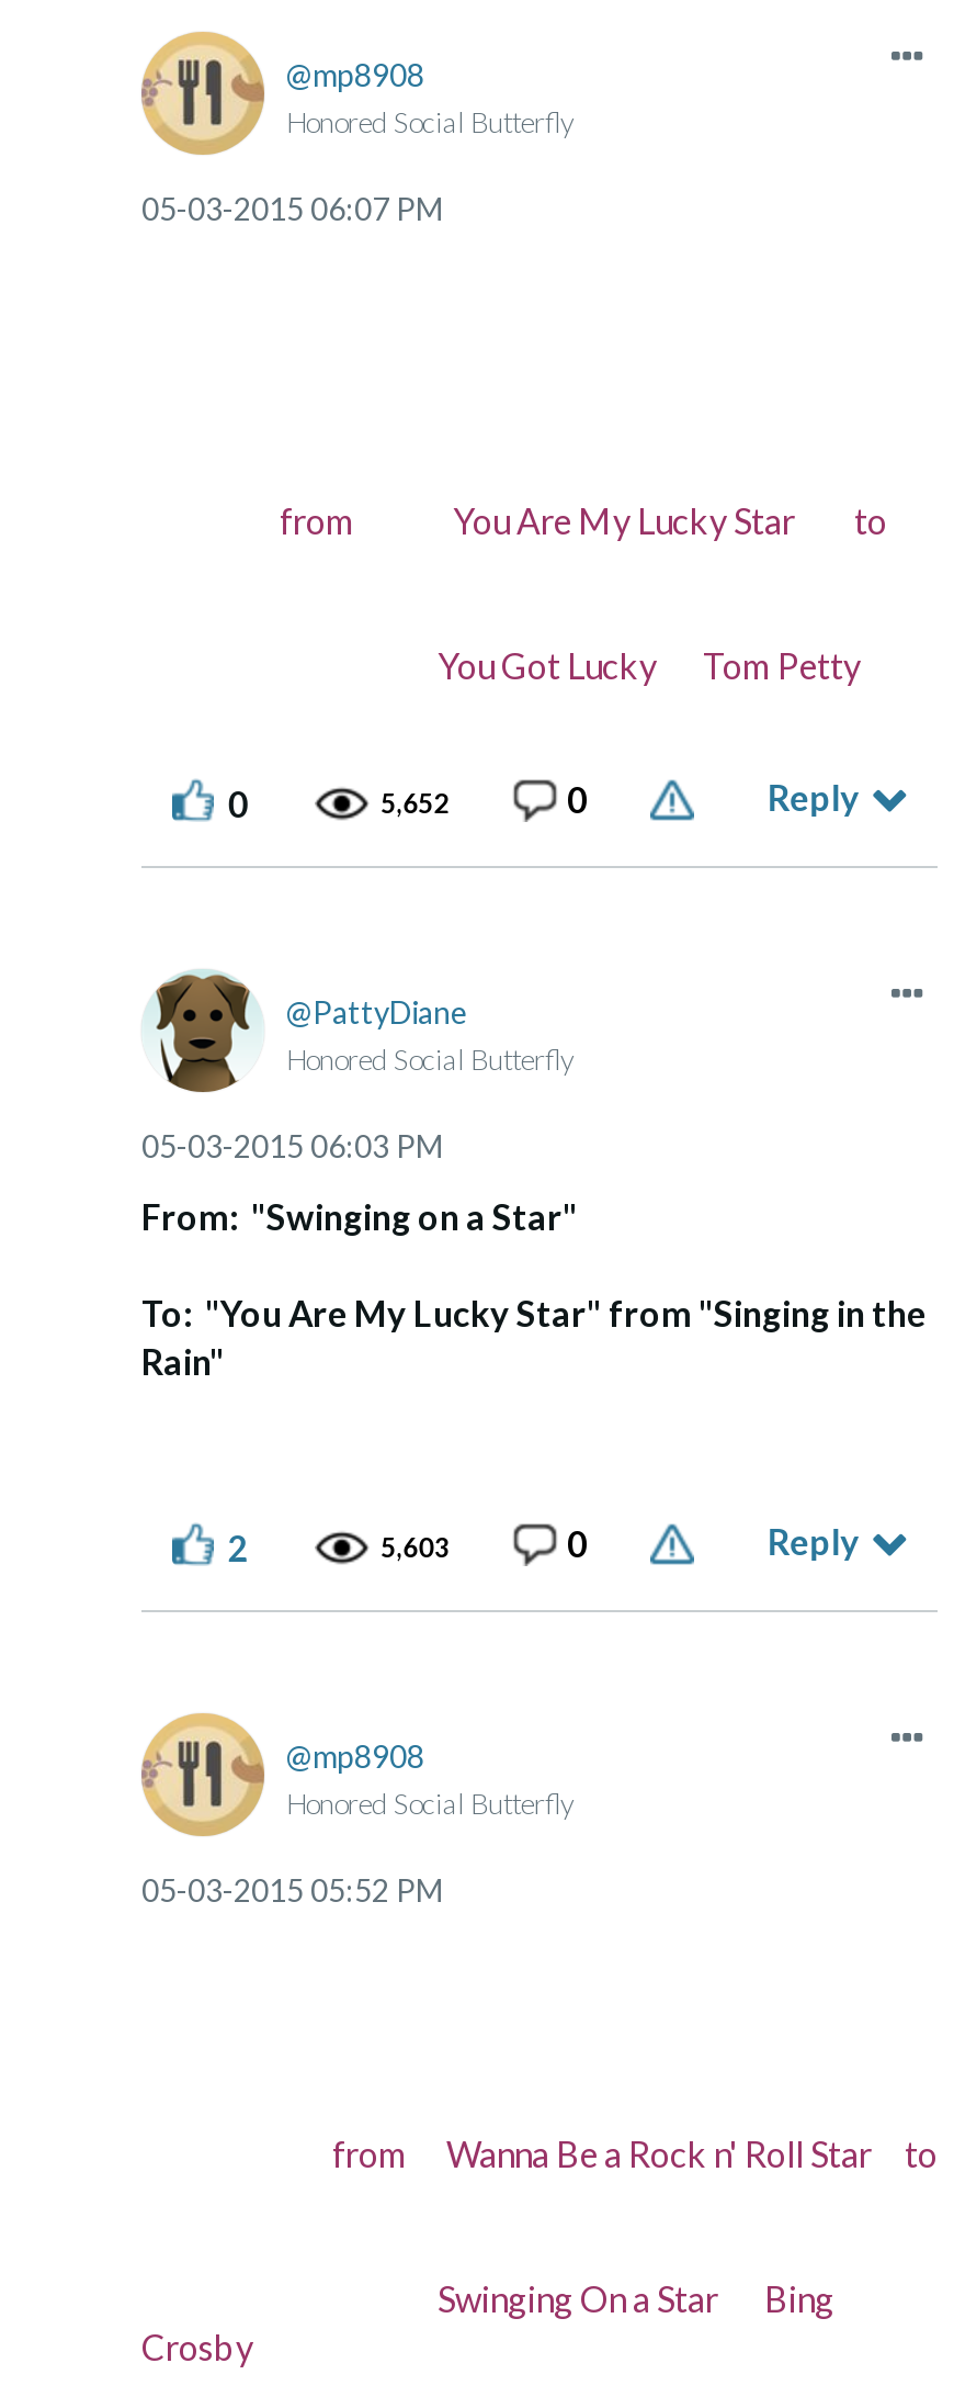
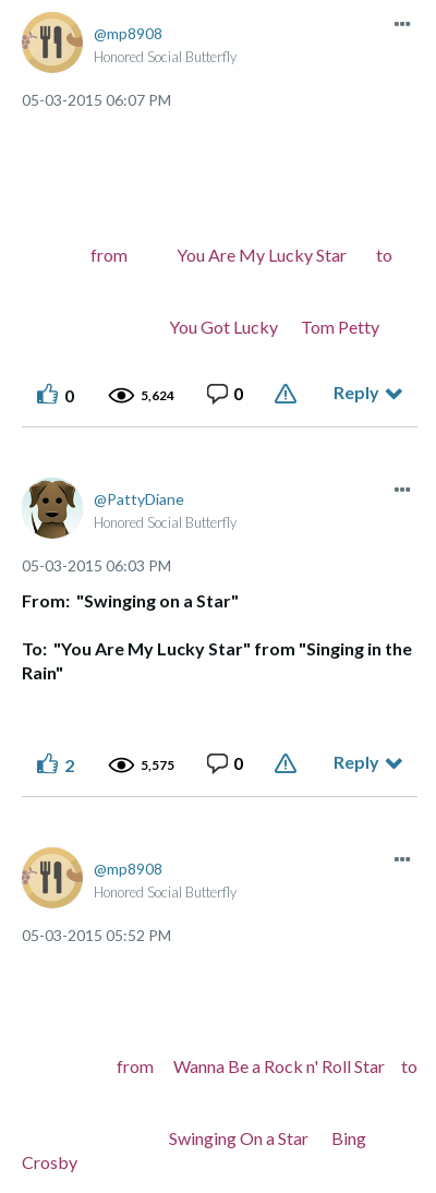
[381,786,449,819] 5,652 -> [141,387,175,403] 5,624
[381,1530,449,1563] 5,603 -> [141,756,175,773] 5,575

